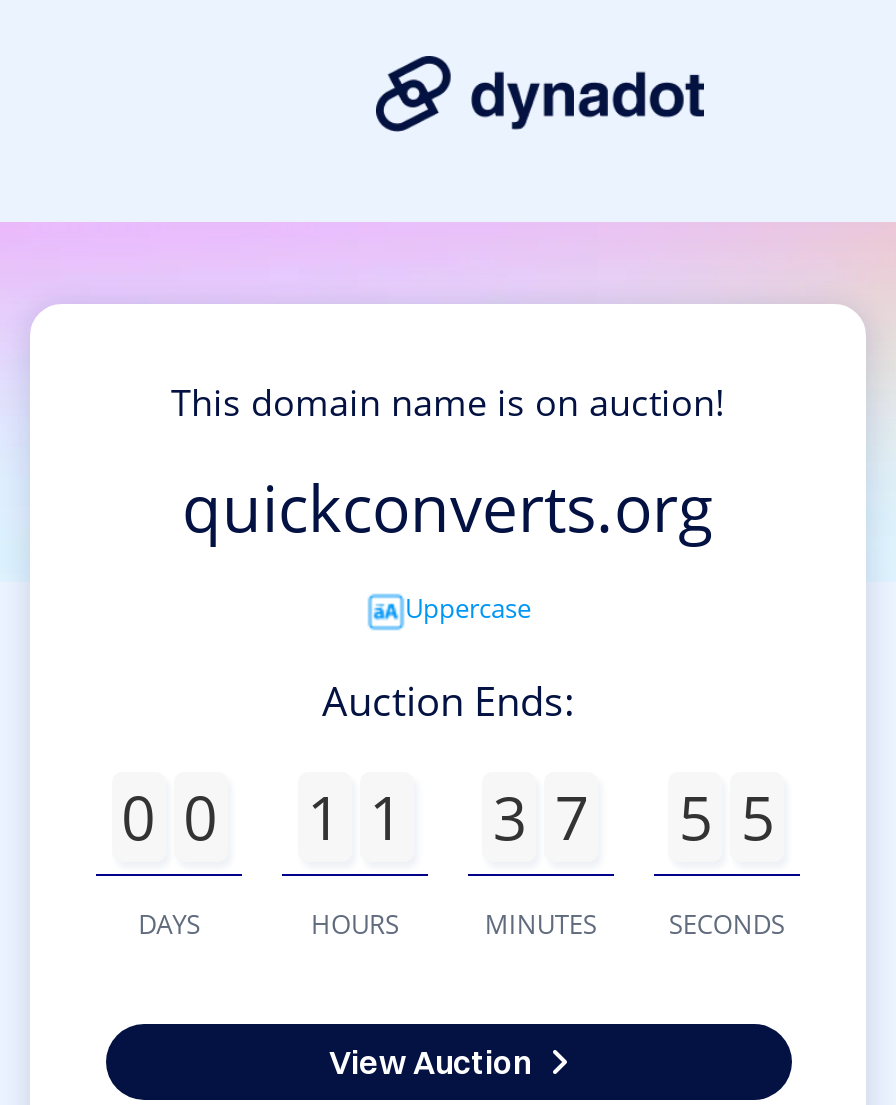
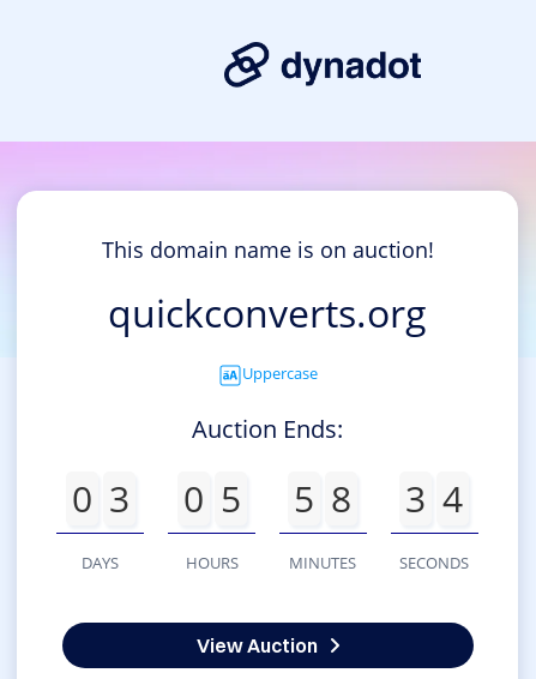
[121,776,217,858] 0 0 -> [71,474,129,523] 0 3
[307,776,403,858] 1 1 -> [183,474,240,523] 0 5
[493,776,589,858] 3 7 -> [294,474,352,523] 5 8
[679,776,775,858] 5 5 -> [406,474,463,523] 3 4

